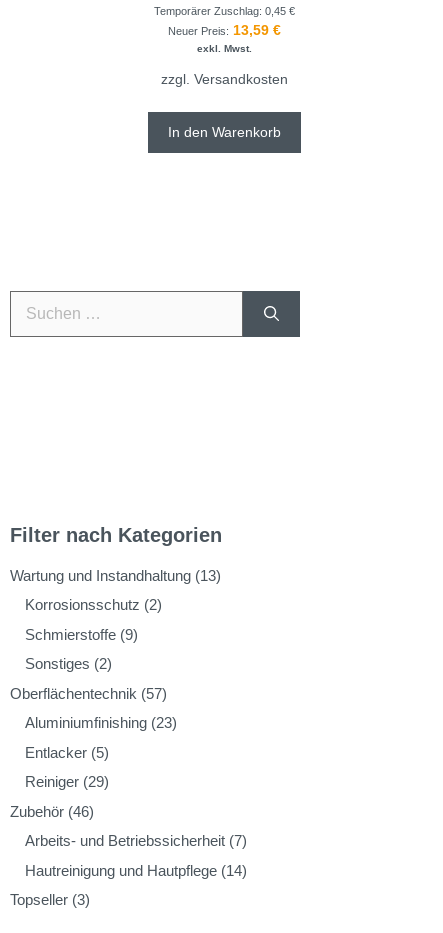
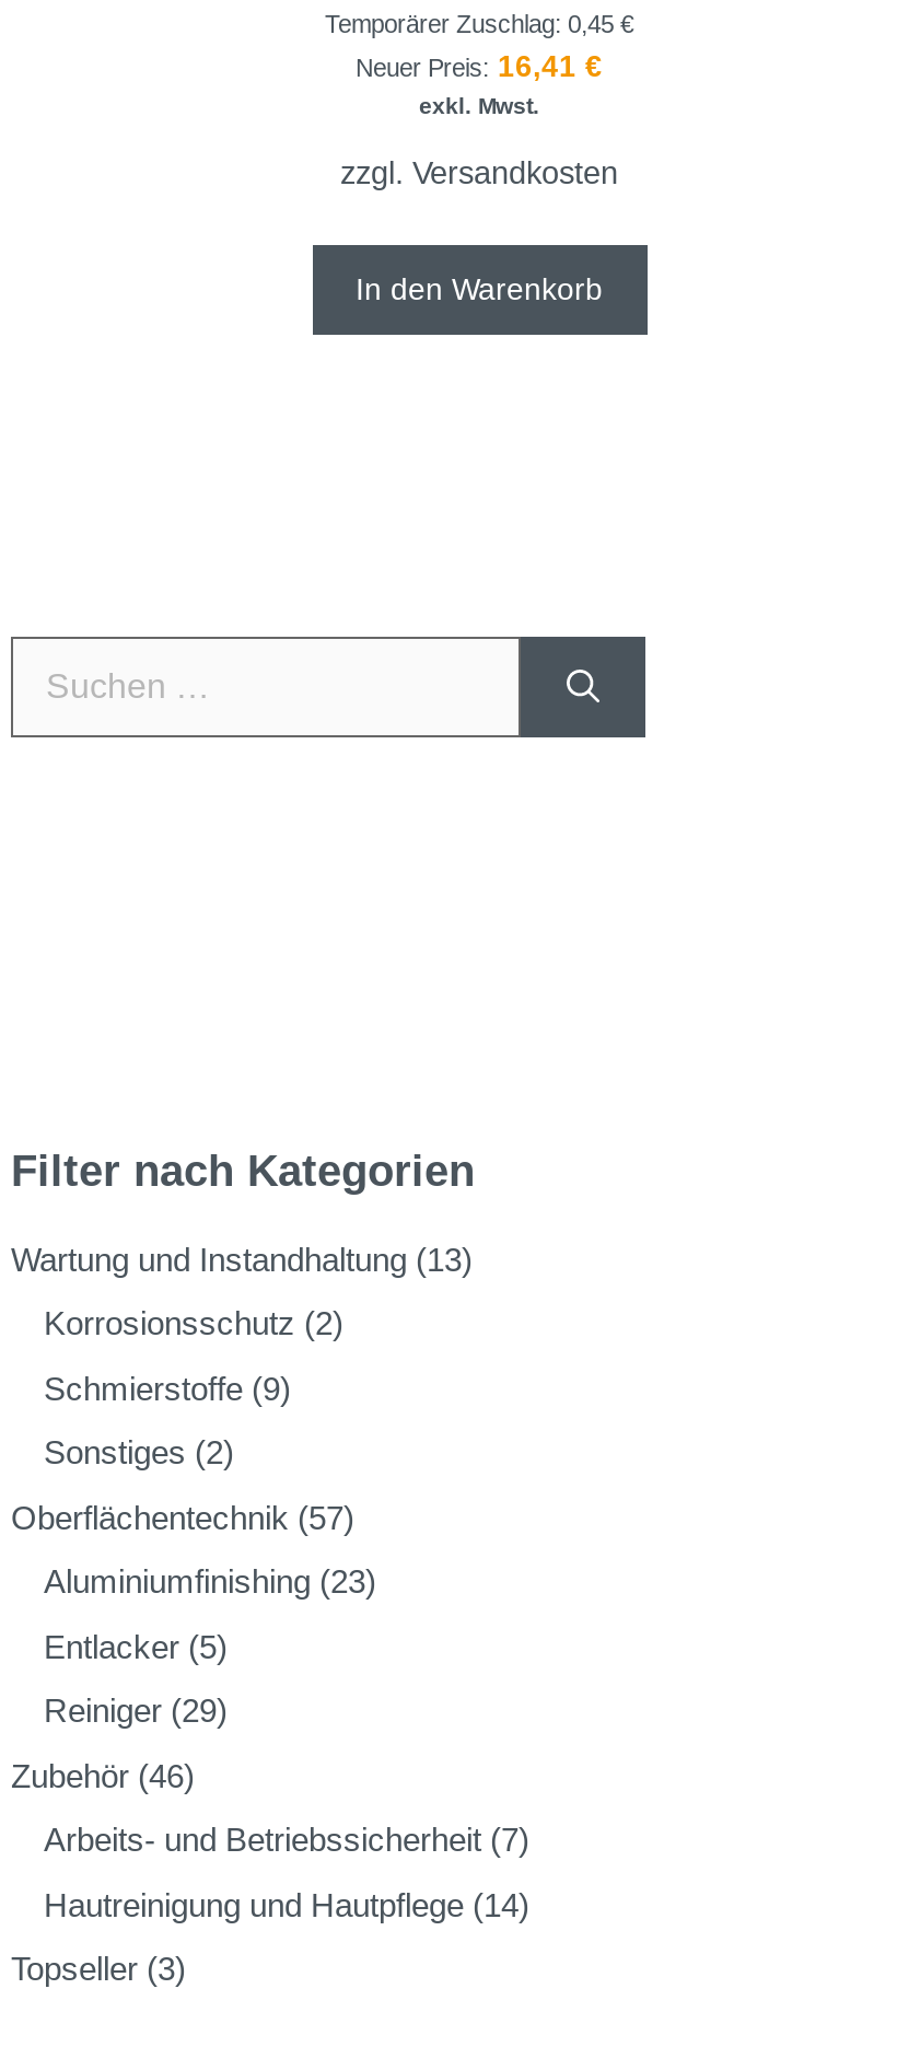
[167,23,280,38] Neuer Preis: 13,59 € -> [356,49,603,82] Neuer Preis: 16,41 €

